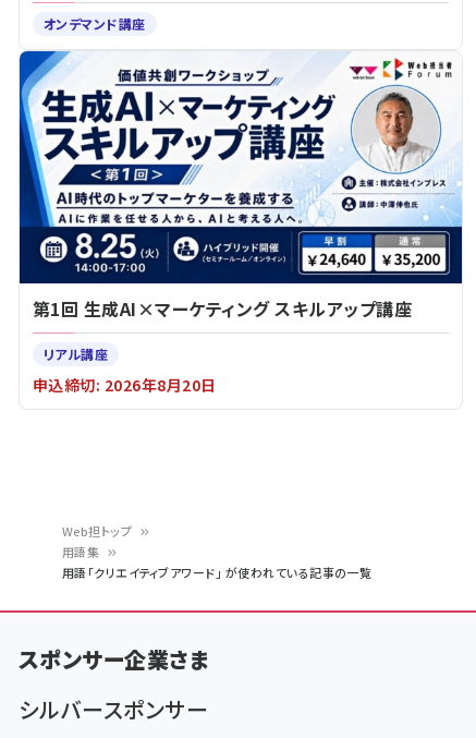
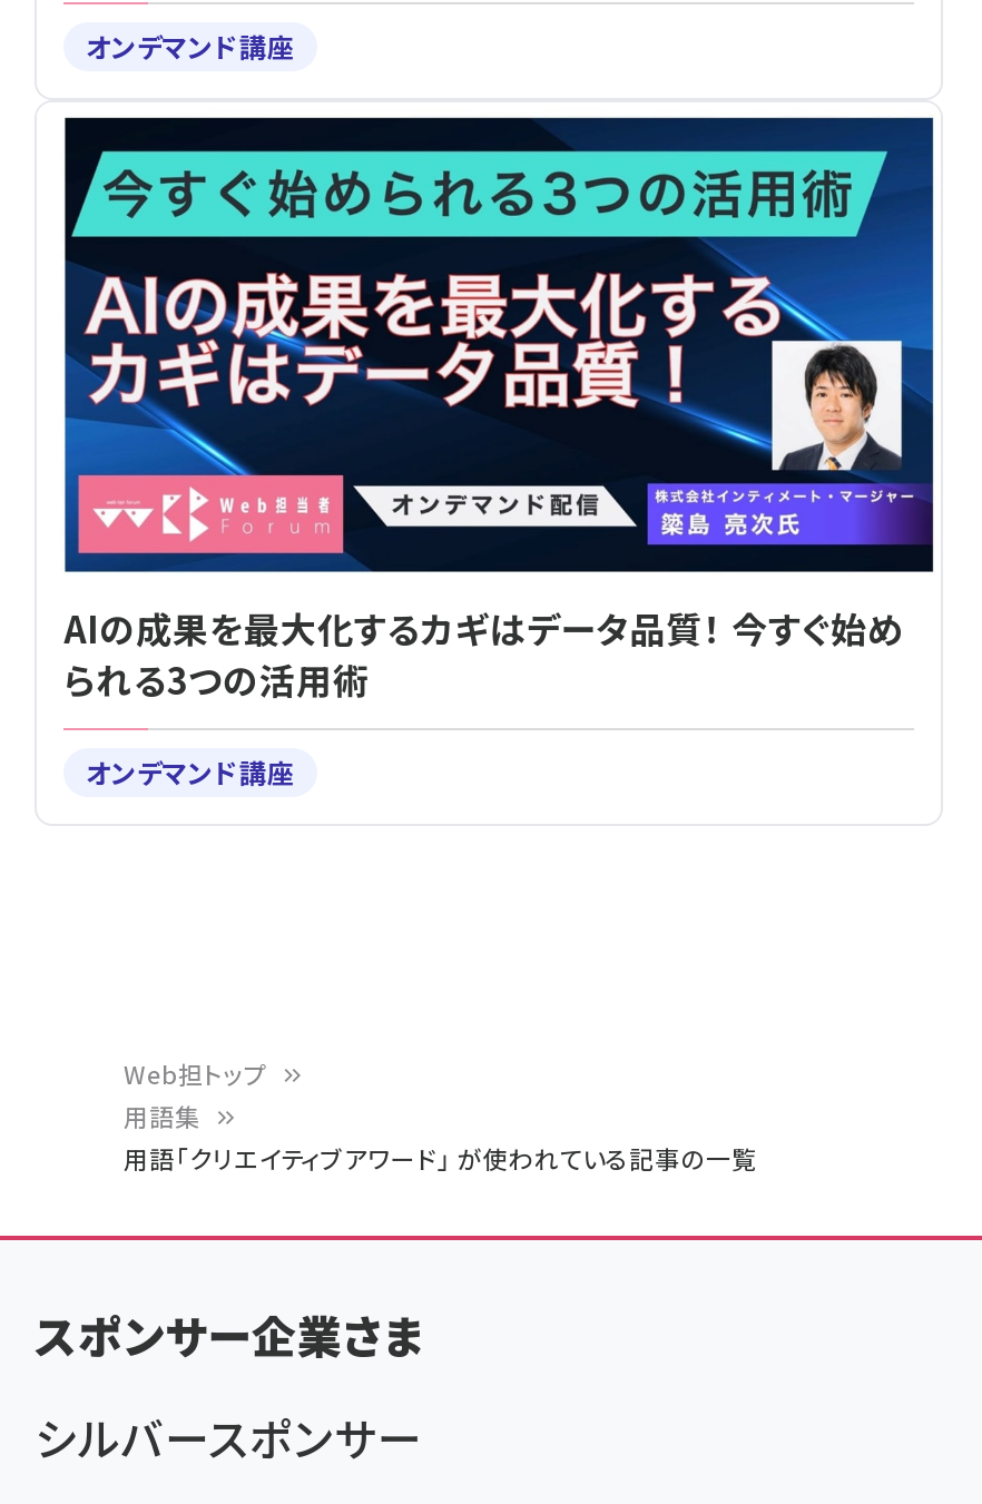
[19,50,463,396] [image] | 第1回 生成AI×マーケティング スキルアップ講座 | リアル講座 | 申込締切: 2026年8月20日 -> [37,102,941,791] [image] | AIの成果を最大化するカギはデータ品質！ 今すぐ始め | られる3つの活用術 | オンデマンド講座

